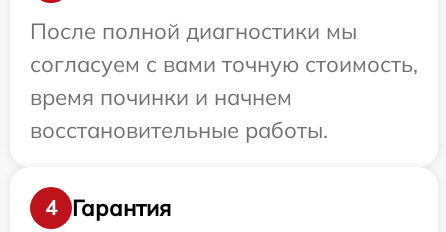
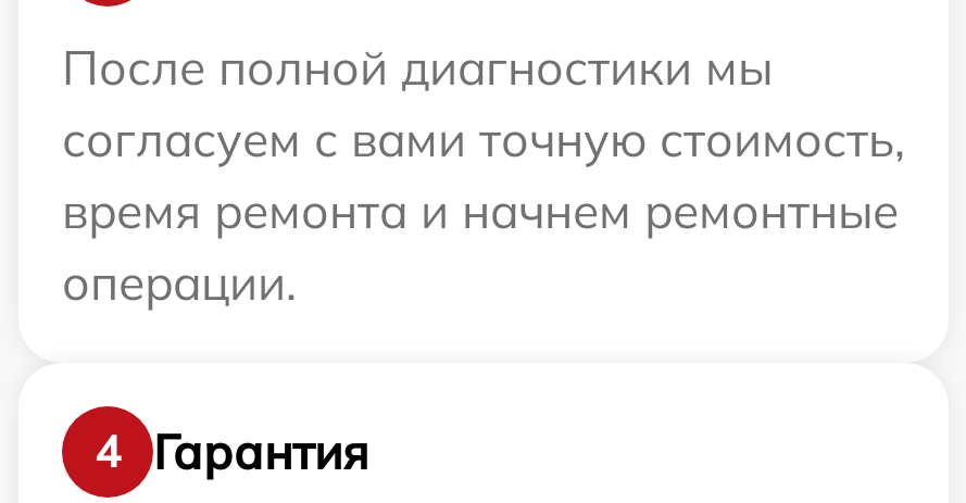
[30,83,328,144] время починки и начнем | восстановительные работы. -> [62,181,899,313] время ремонта и начнем ремонтные | операции.

